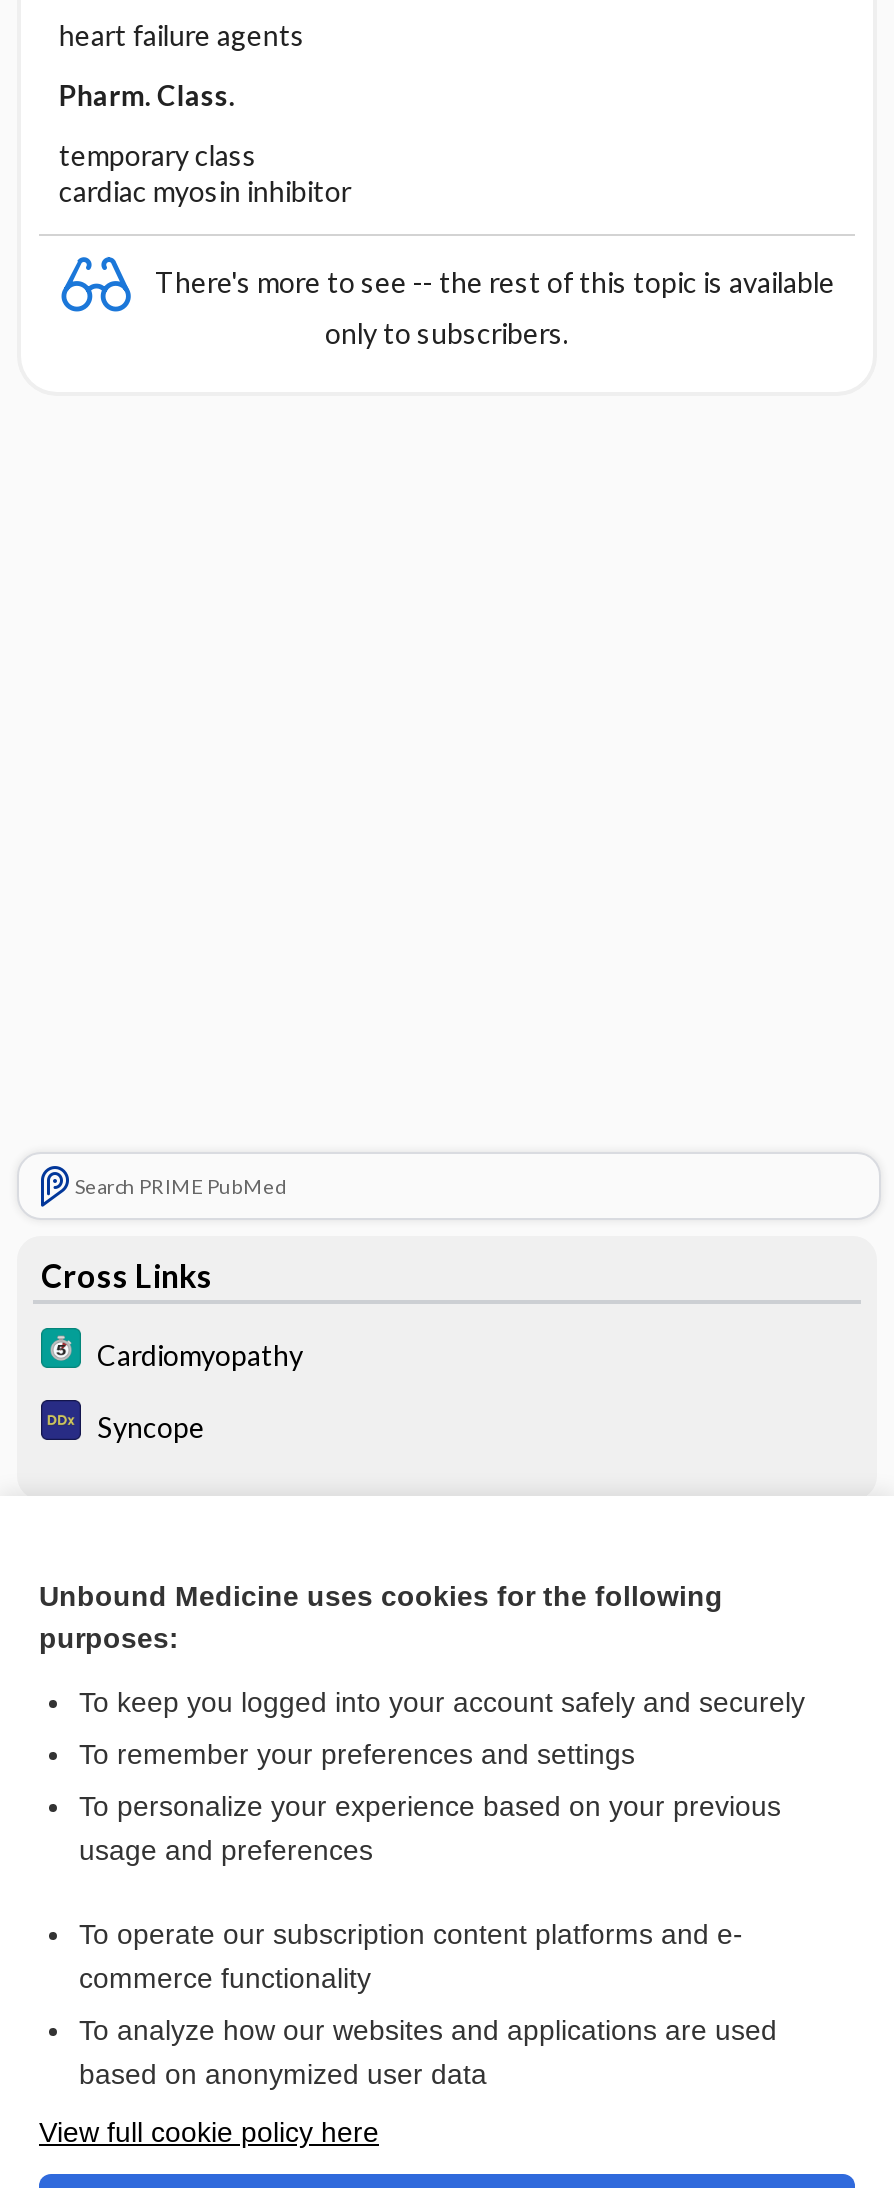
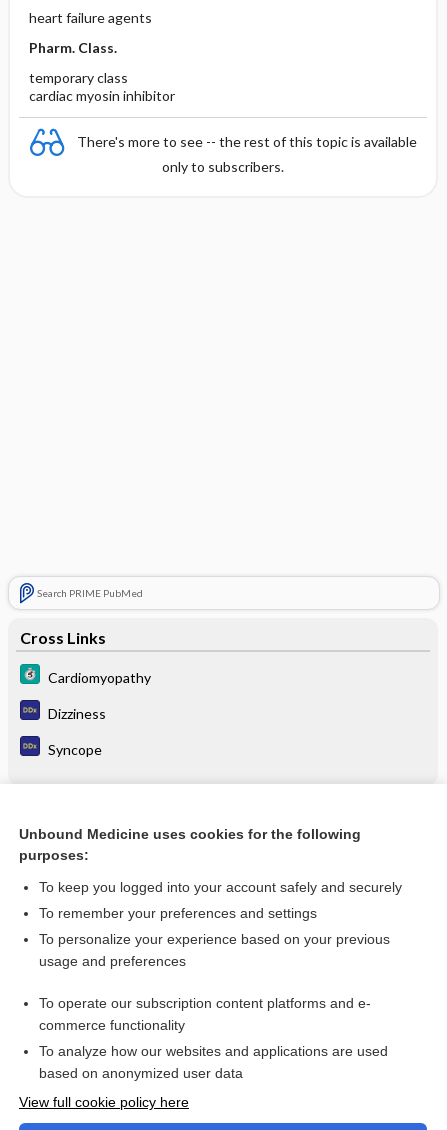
none -> [48,704,106,721] Dizziness

